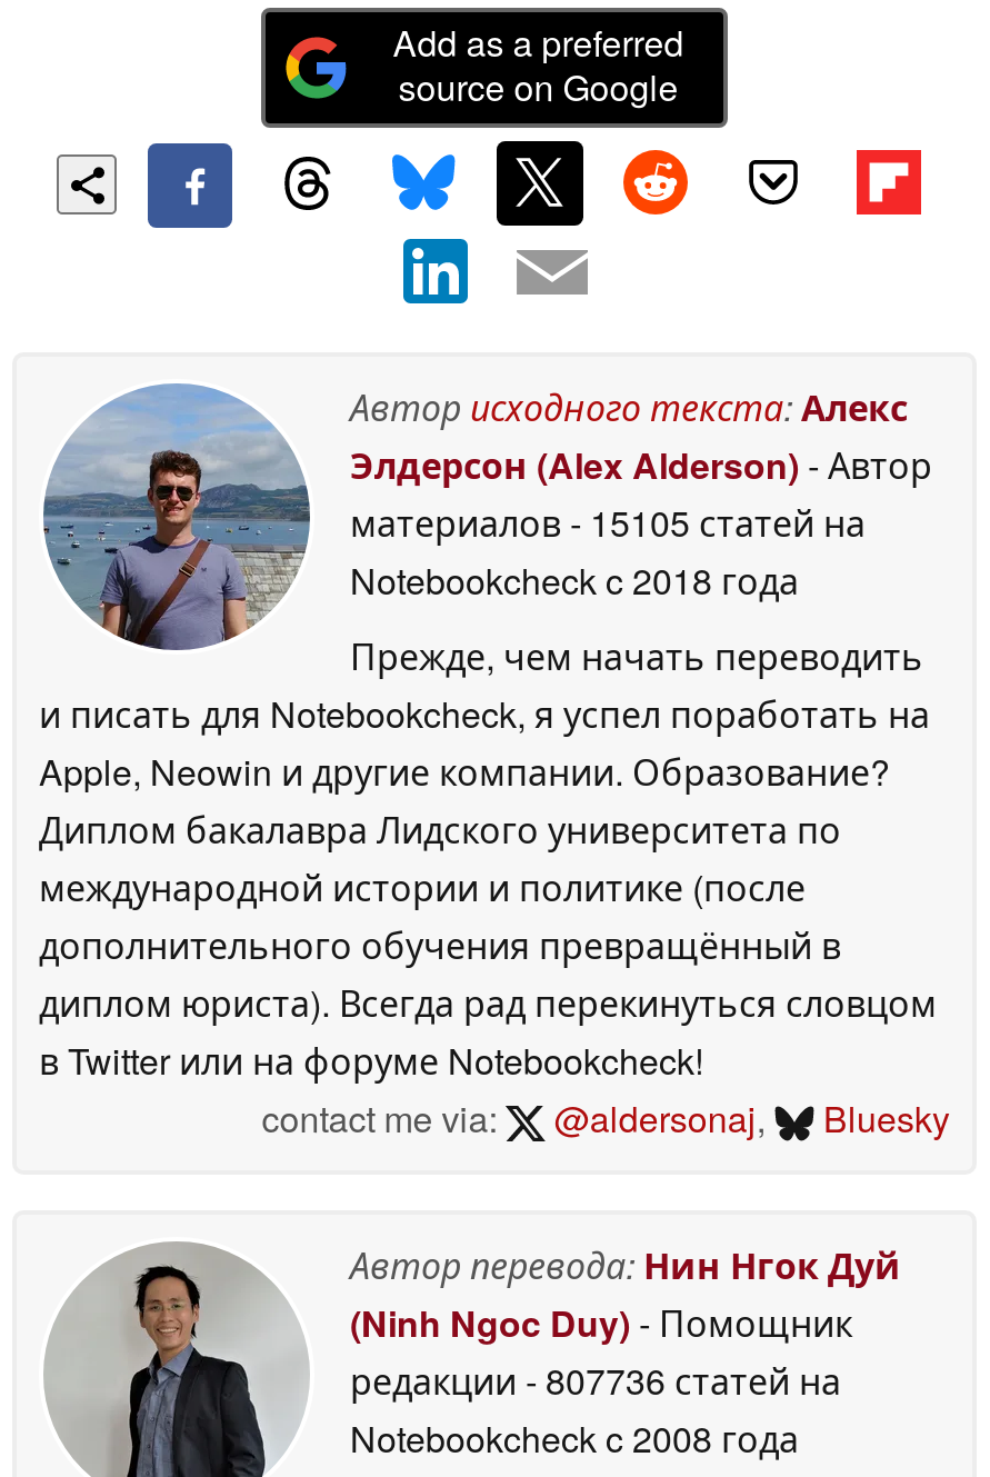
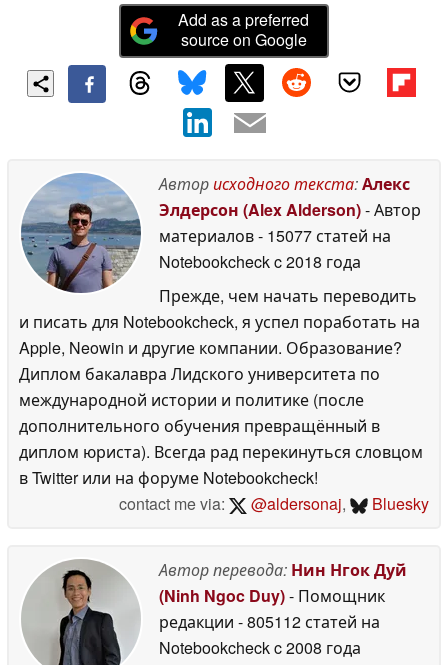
[350,497,866,548] материалов - 15105 статей на -> [159,224,391,247] материалов - 15077 статей на
[350,1355,841,1406] редакции - 807736 статей на -> [159,610,380,633] редакции - 805112 статей на

